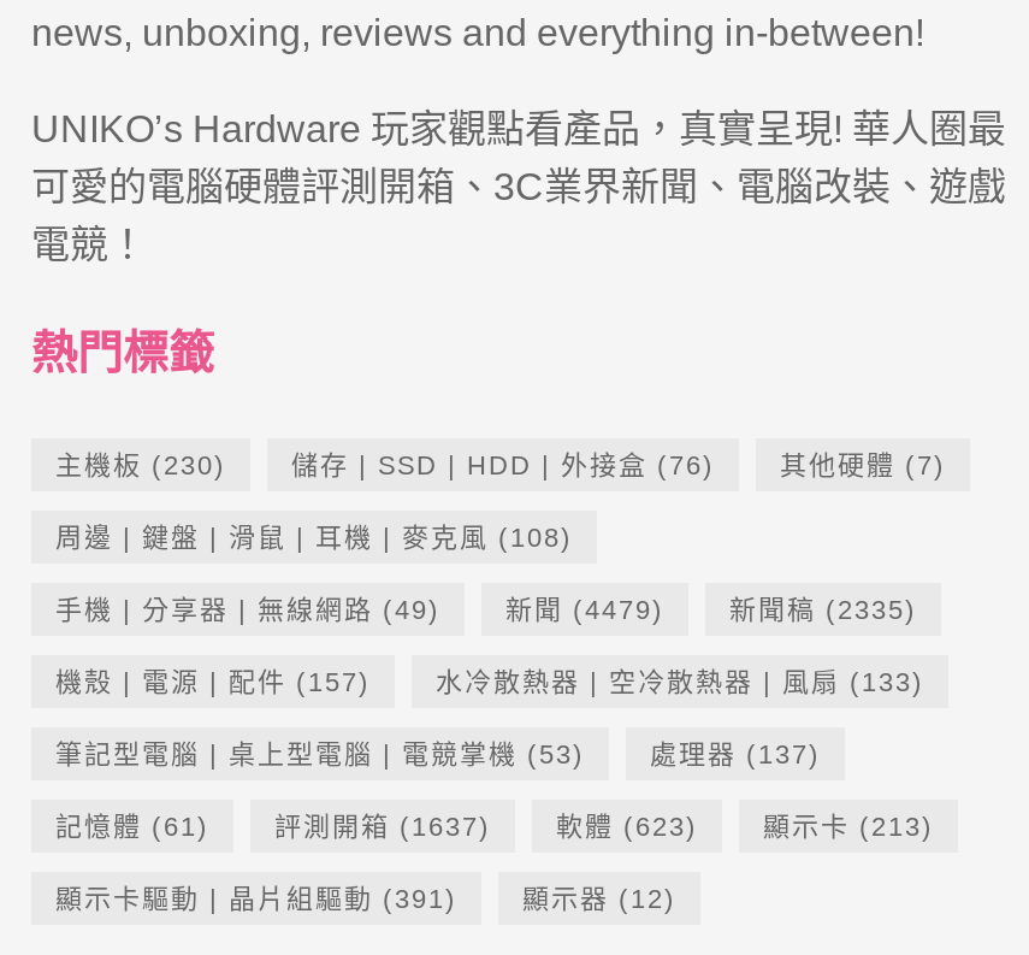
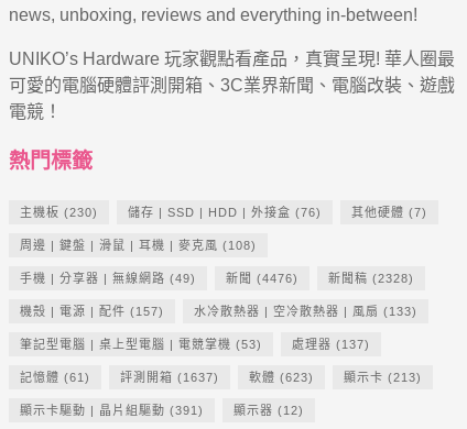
[505,594,664,623] 新聞(4479) -> [226,271,298,285] 新聞(4476)
[729,594,917,623] 新聞稿(2335) -> [328,271,414,285] 新聞稿(2328)

